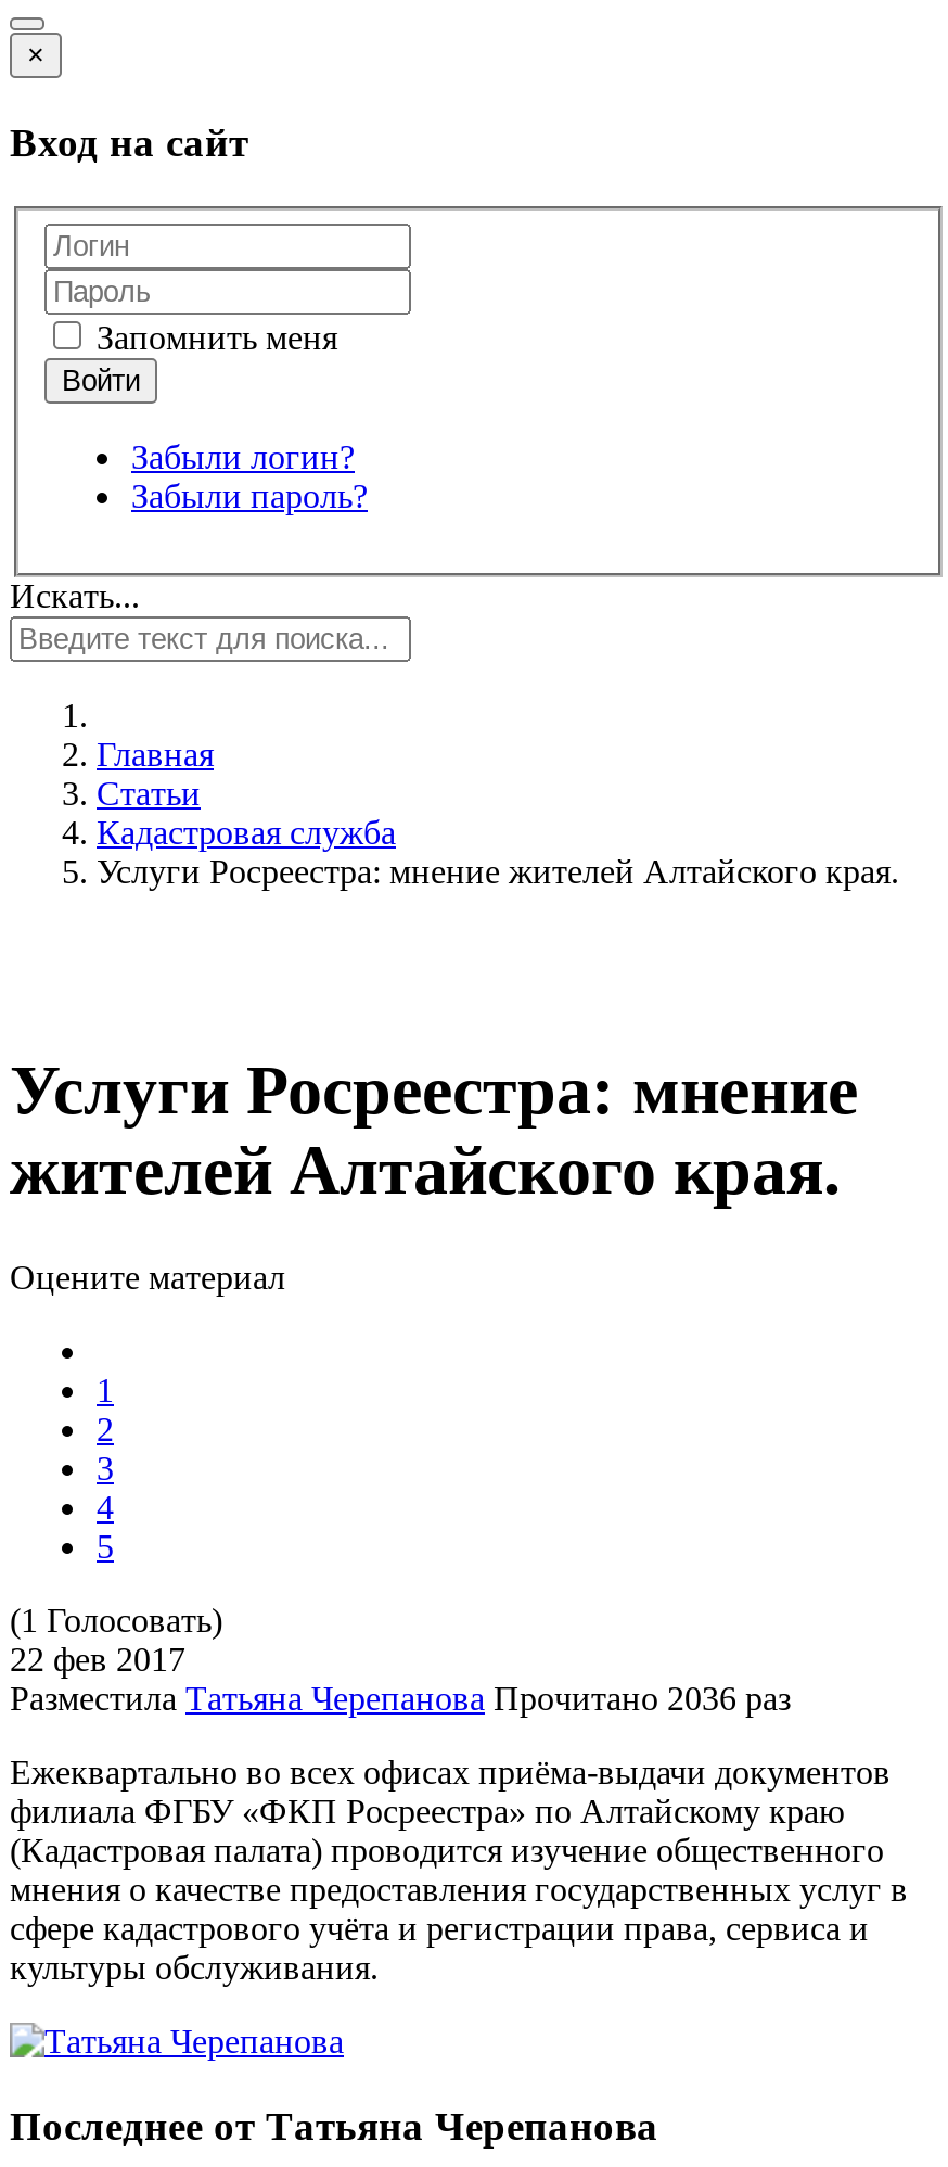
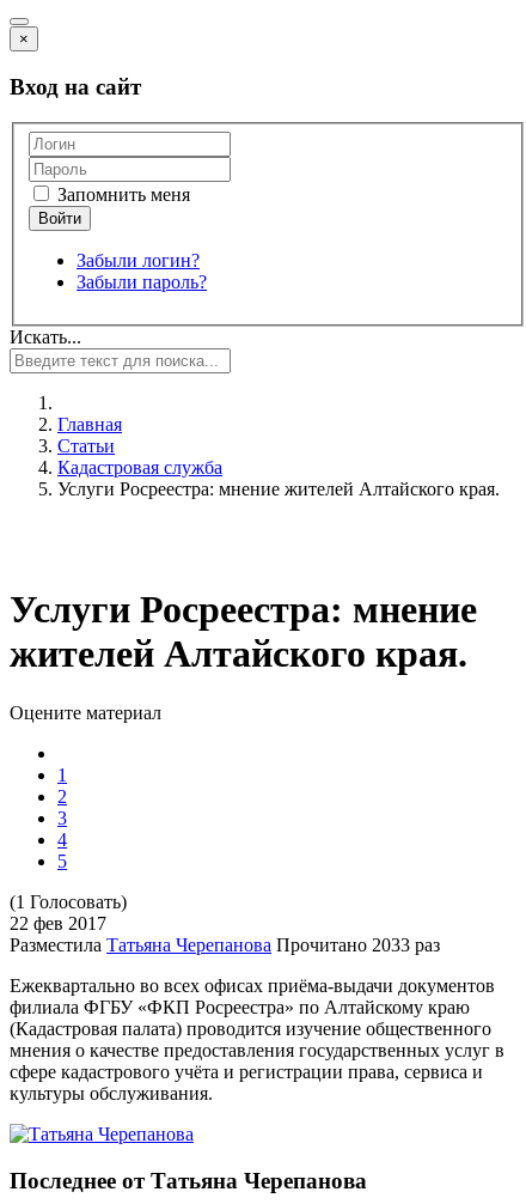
[10,1680,791,1716] Разместила Татьяна Черепанова Прочитано 2036 раз -> [10,935,440,955] Разместила Татьяна Черепанова Прочитано 2033 раз

